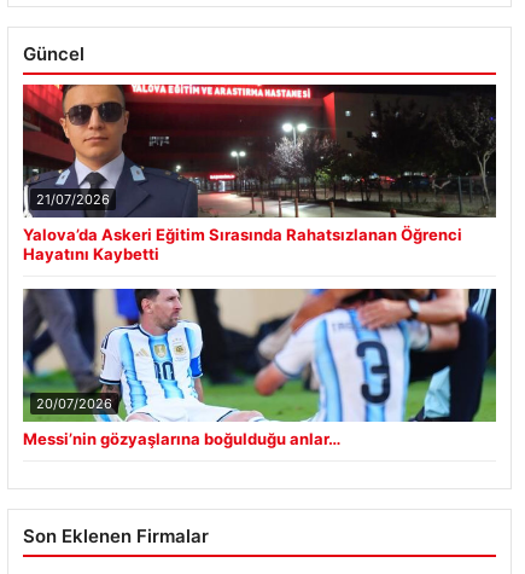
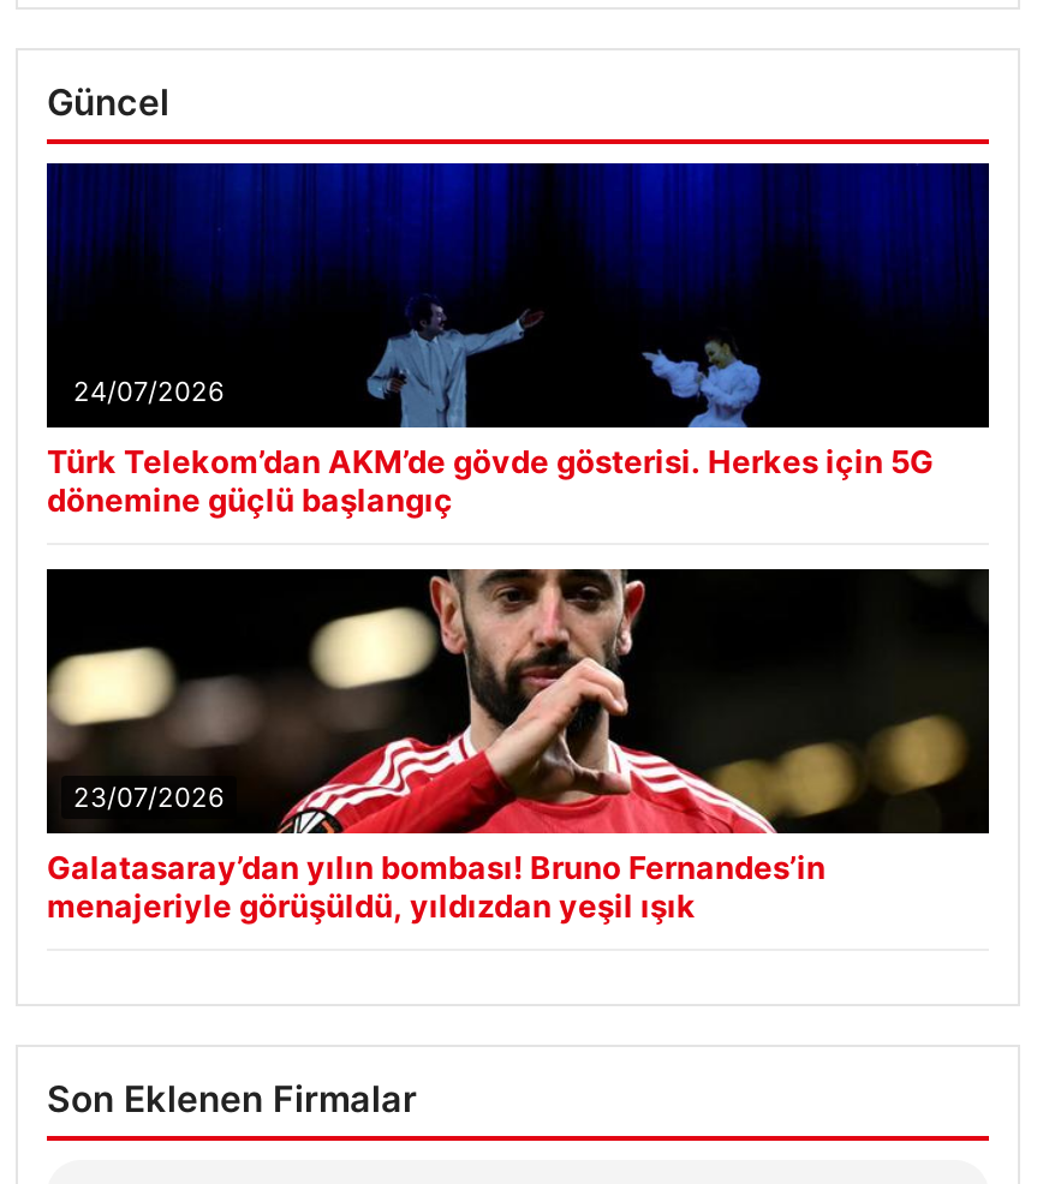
[22,83,496,218] [image] | 21/07/2026 -> [44,161,989,425] [image] | 24/07/2026
[23,224,462,263] Yalova’da Askeri Eğitim Sırasında Rahatsızlanan Öğrenci | Hayatını Kaybetti -> [47,441,934,518] Türk Telekom’dan AKM’de gövde gösterisi. Herkes için 5G | dönemine güçlü başlangıç
[22,288,497,423] [image] | 20/07/2026 -> [44,567,991,836] [image] | 23/07/2026
[23,429,340,448] Messi’nin gözyaşlarına boğulduğu anlar… -> [47,847,826,924] Galatasaray’dan yılın bombası! Bruno Fernandes’in | menajeriyle görüşüldü, yıldızdan yeşil ışık

